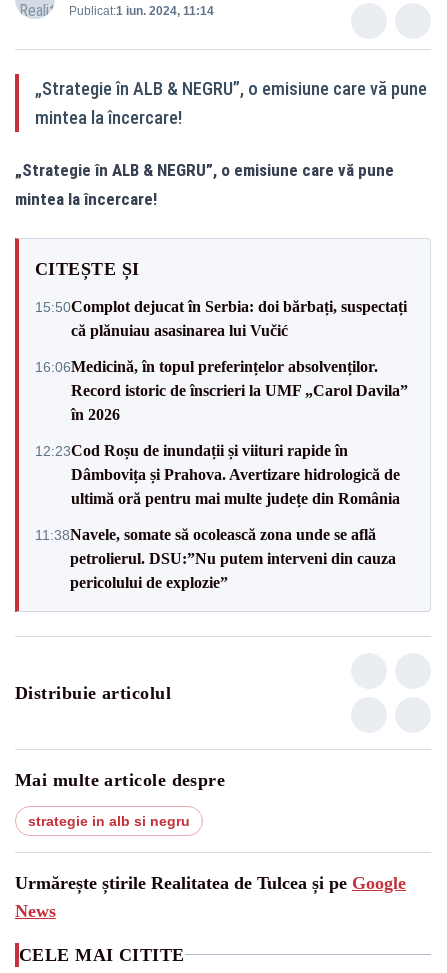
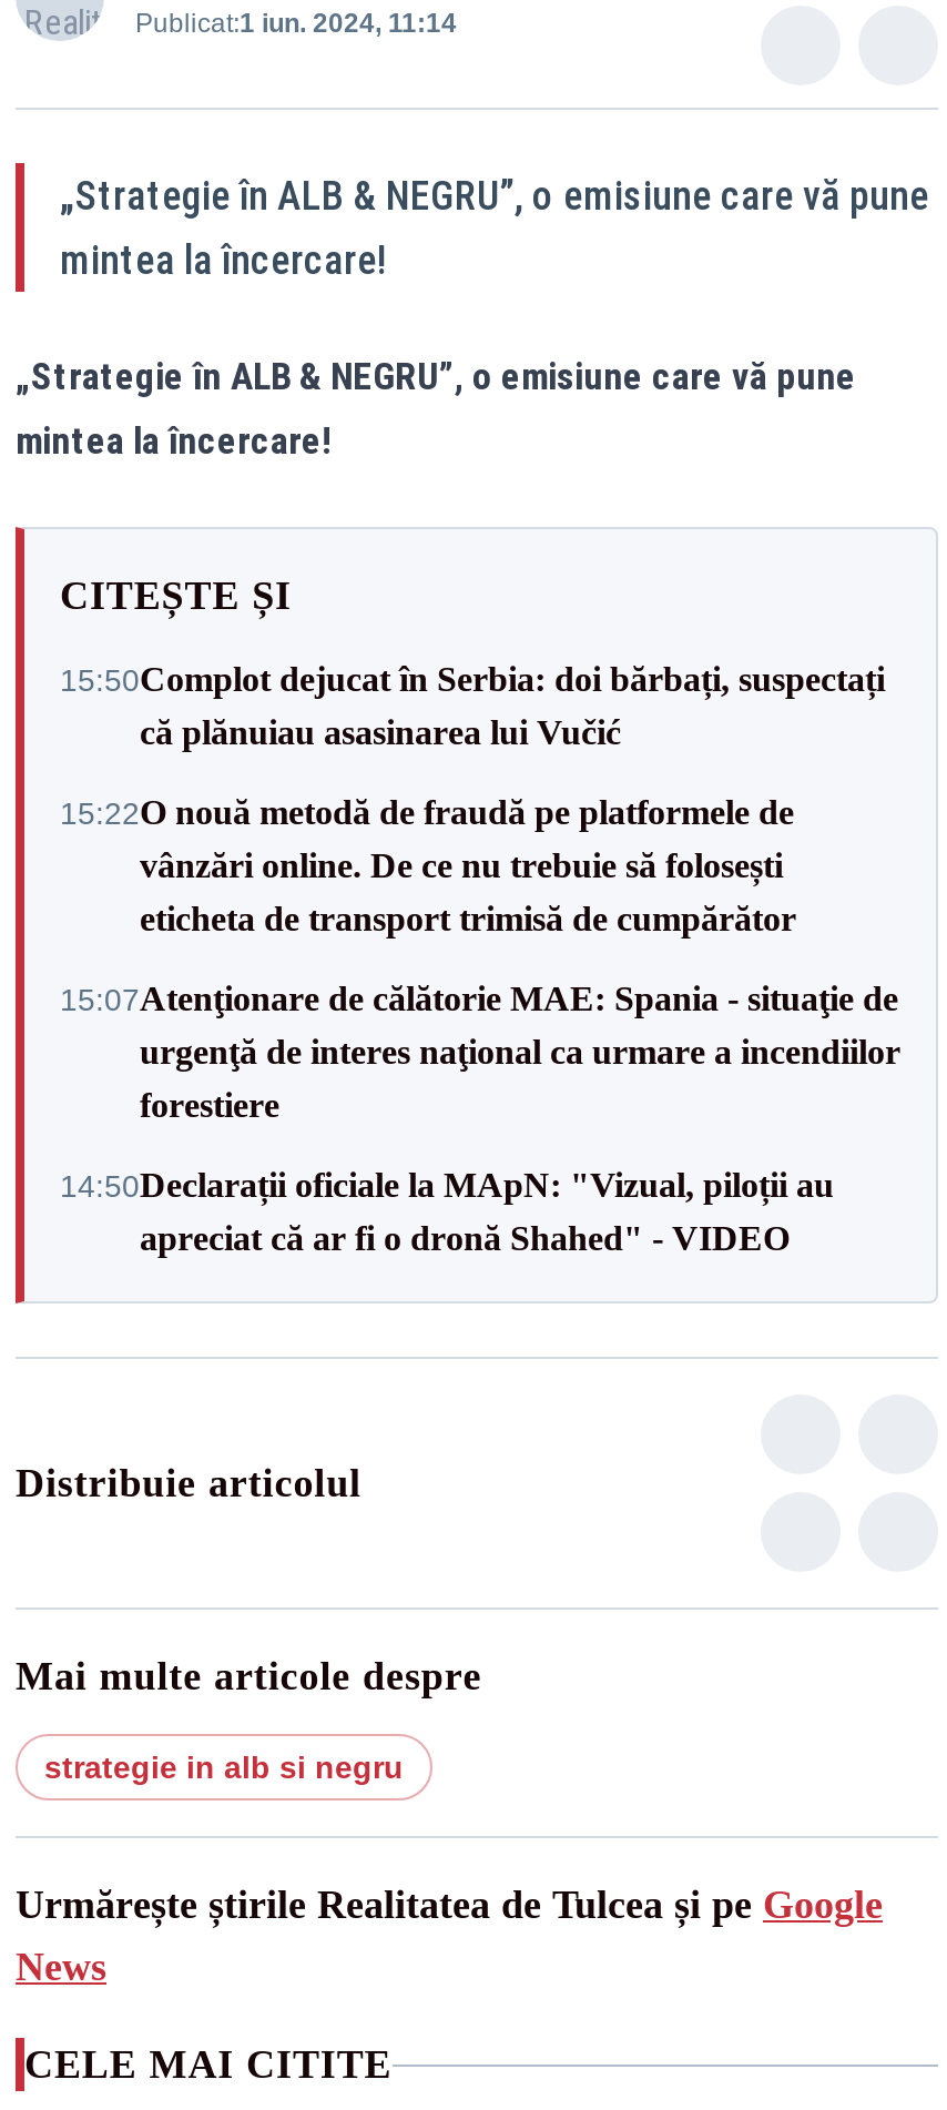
[35,357,408,422] 16:06Medicină, în topul preferințelor absolvenților. | Record istoric de înscrieri la UMF „Carol Davila” | în 2026 -> [60,793,796,937] 15:22O nouă metodă de fraudă pe platformele de | vânzări online. De ce nu trebuie să folosești | eticheta de transport trimisă de cumpărător
[35,441,400,506] 12:23Cod Roșu de inundații și viituri rapide în | Dâmbovița și Prahova. Avertizare hidrologică de | ultimă oră pentru mai multe județe din România -> [60,980,900,1124] 15:07Atenţionare de călătorie MAE: Spania - situaţie de | urgenţă de interes naţional ca urmare a incendiilor | forestiere
[35,525,396,590] 11:38Navele, somate să ocolească zona unde se află | petrolierul. DSU:”Nu putem interveni din cauza | pericolului de explozie” -> [60,1166,834,1257] 14:50Declarații oficiale la MApN: "Vizual, piloții au | apreciat că ar fi o dronă Shahed" - VIDEO

